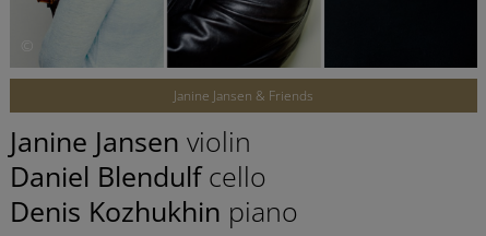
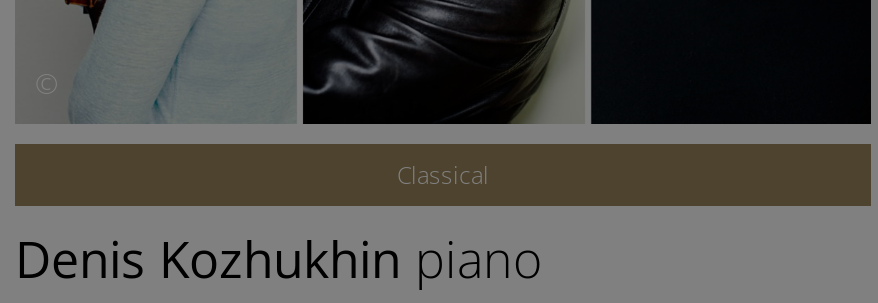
[10,86,313,194] Janine Jansen & Friends | Janine Jansen violin | Daniel Blendulf cello -> [397,158,489,192] Classical

